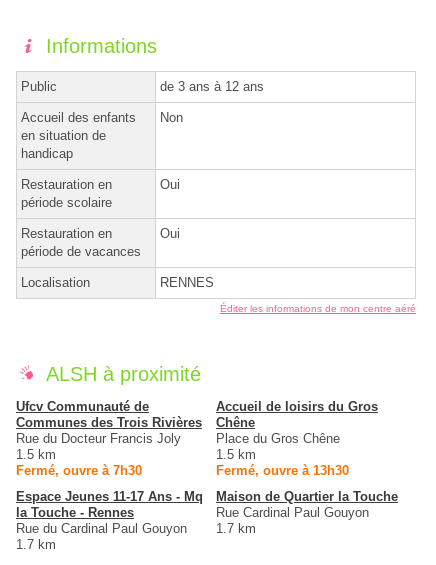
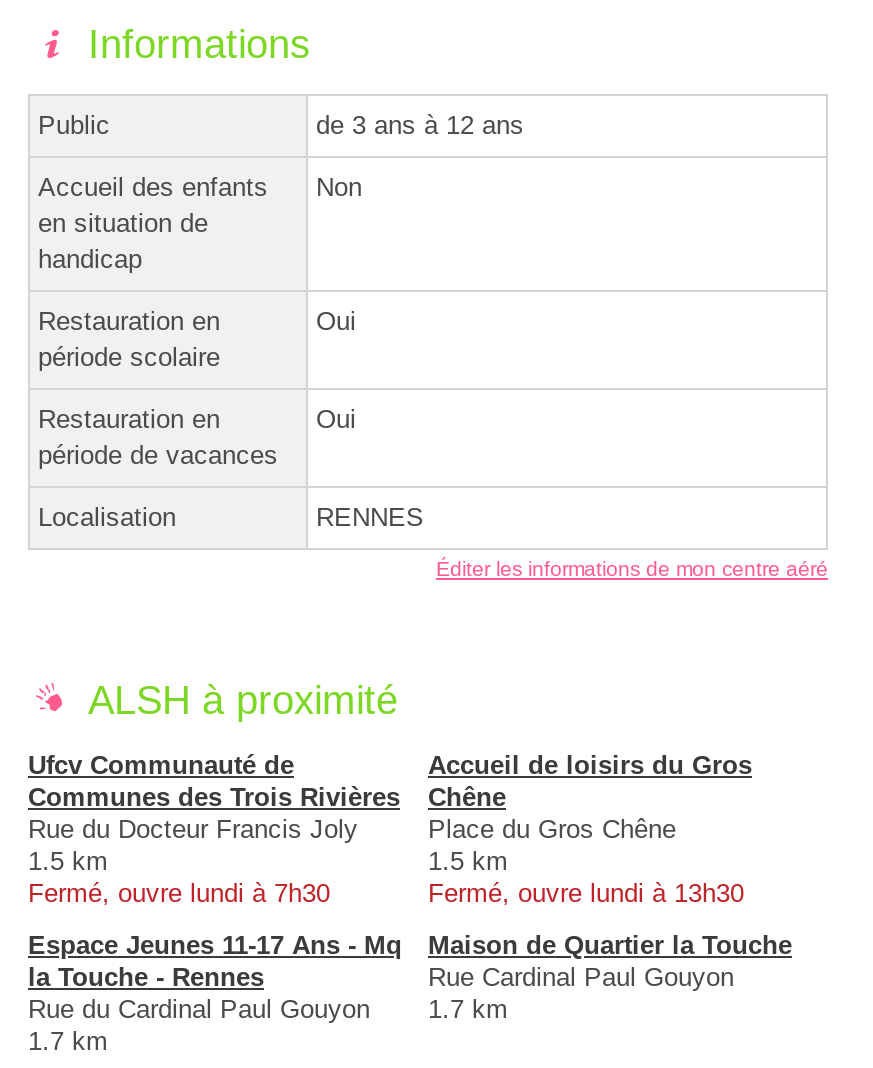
[16,463,142,478] Fermé, ouvre à 7h30 -> [28,878,330,908] Fermé, ouvre lundi à 7h30
[216,463,349,478] Fermé, ouvre à 13h30 -> [428,878,744,908] Fermé, ouvre lundi à 13h30

